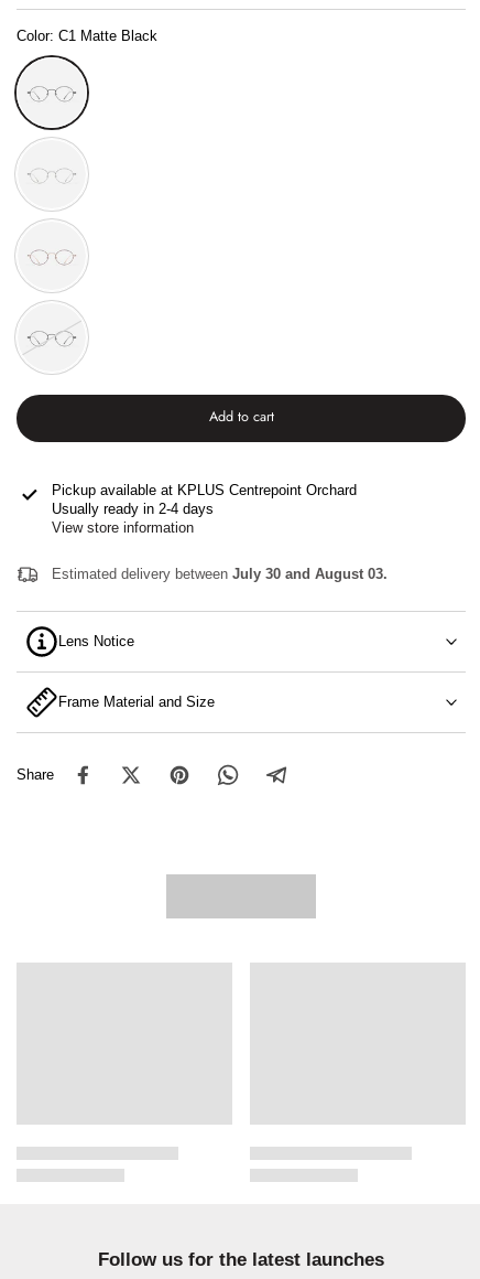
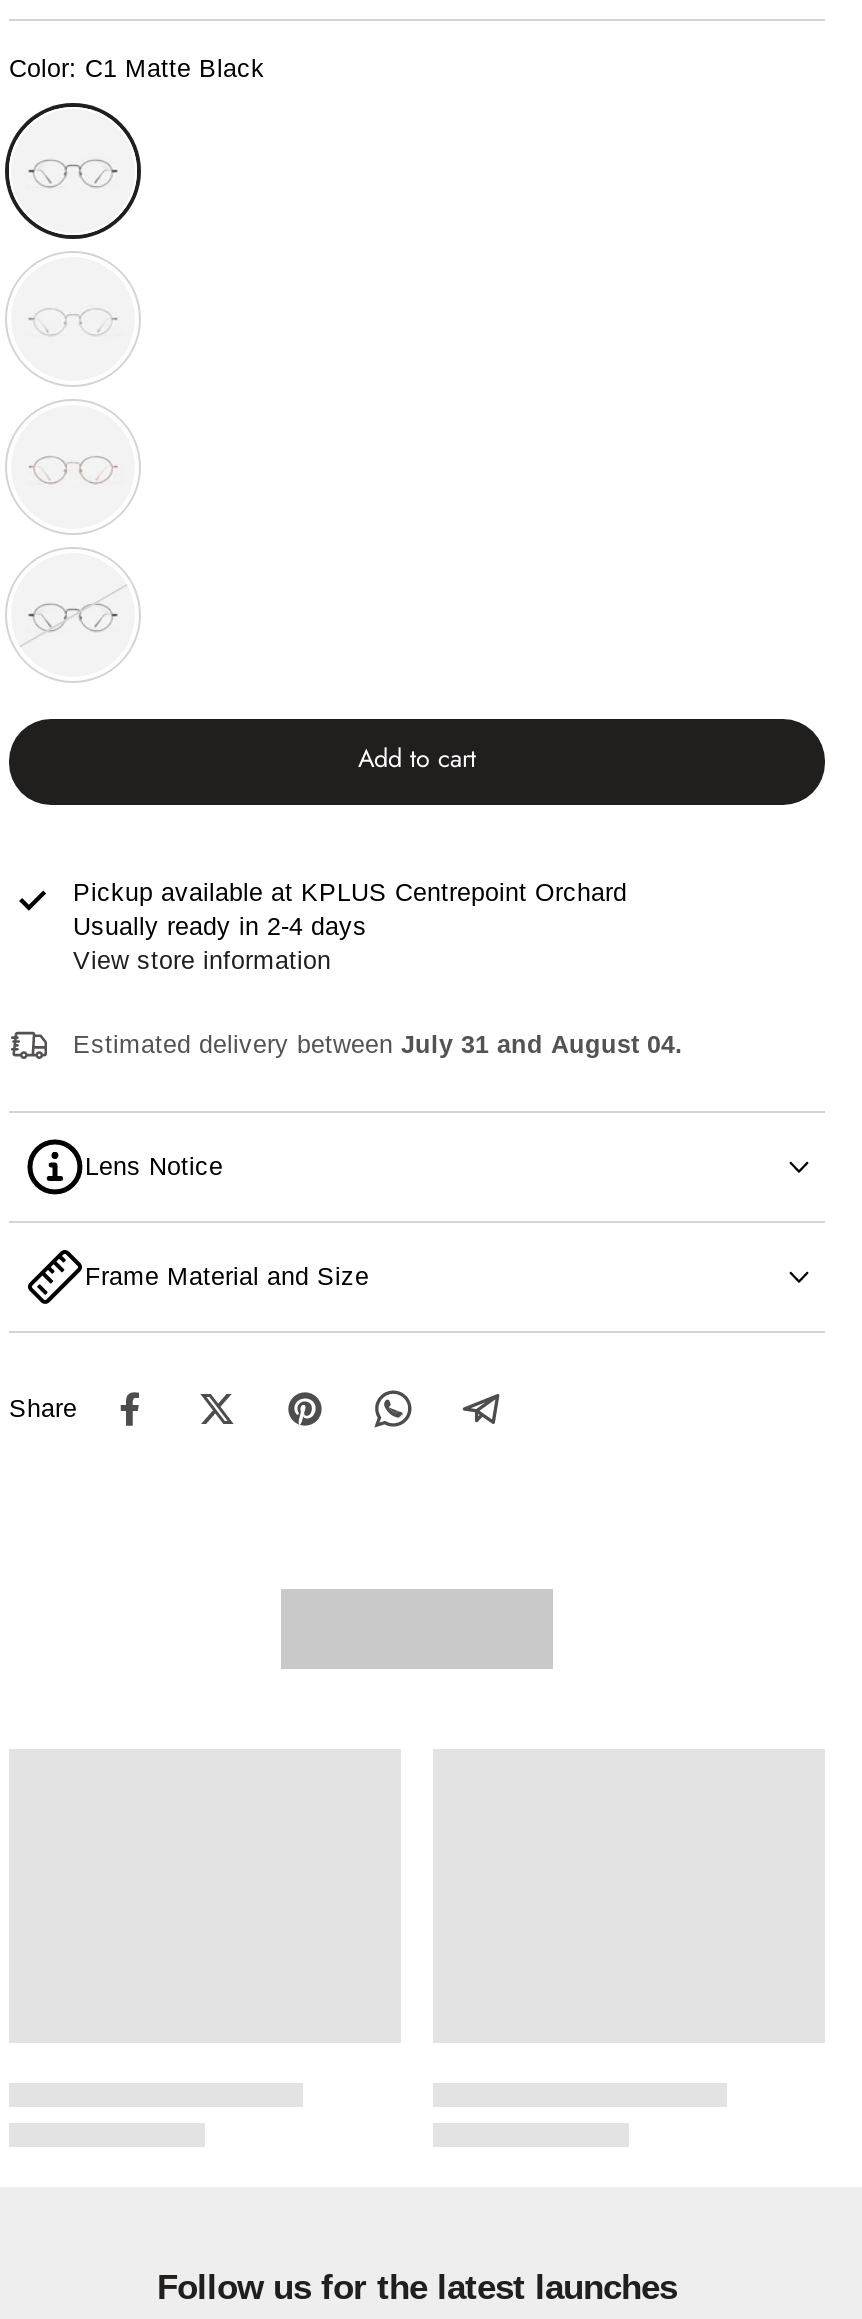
[52,567,388,582] Estimated delivery between July 30 and August 03. -> [73,1031,683,1059] Estimated delivery between July 31 and August 04.

